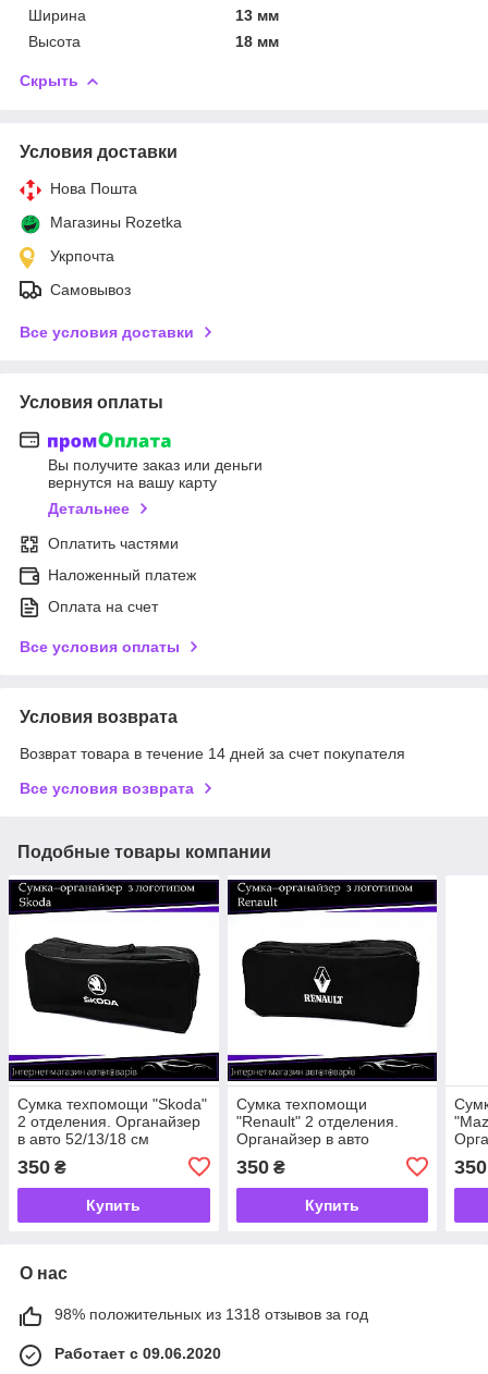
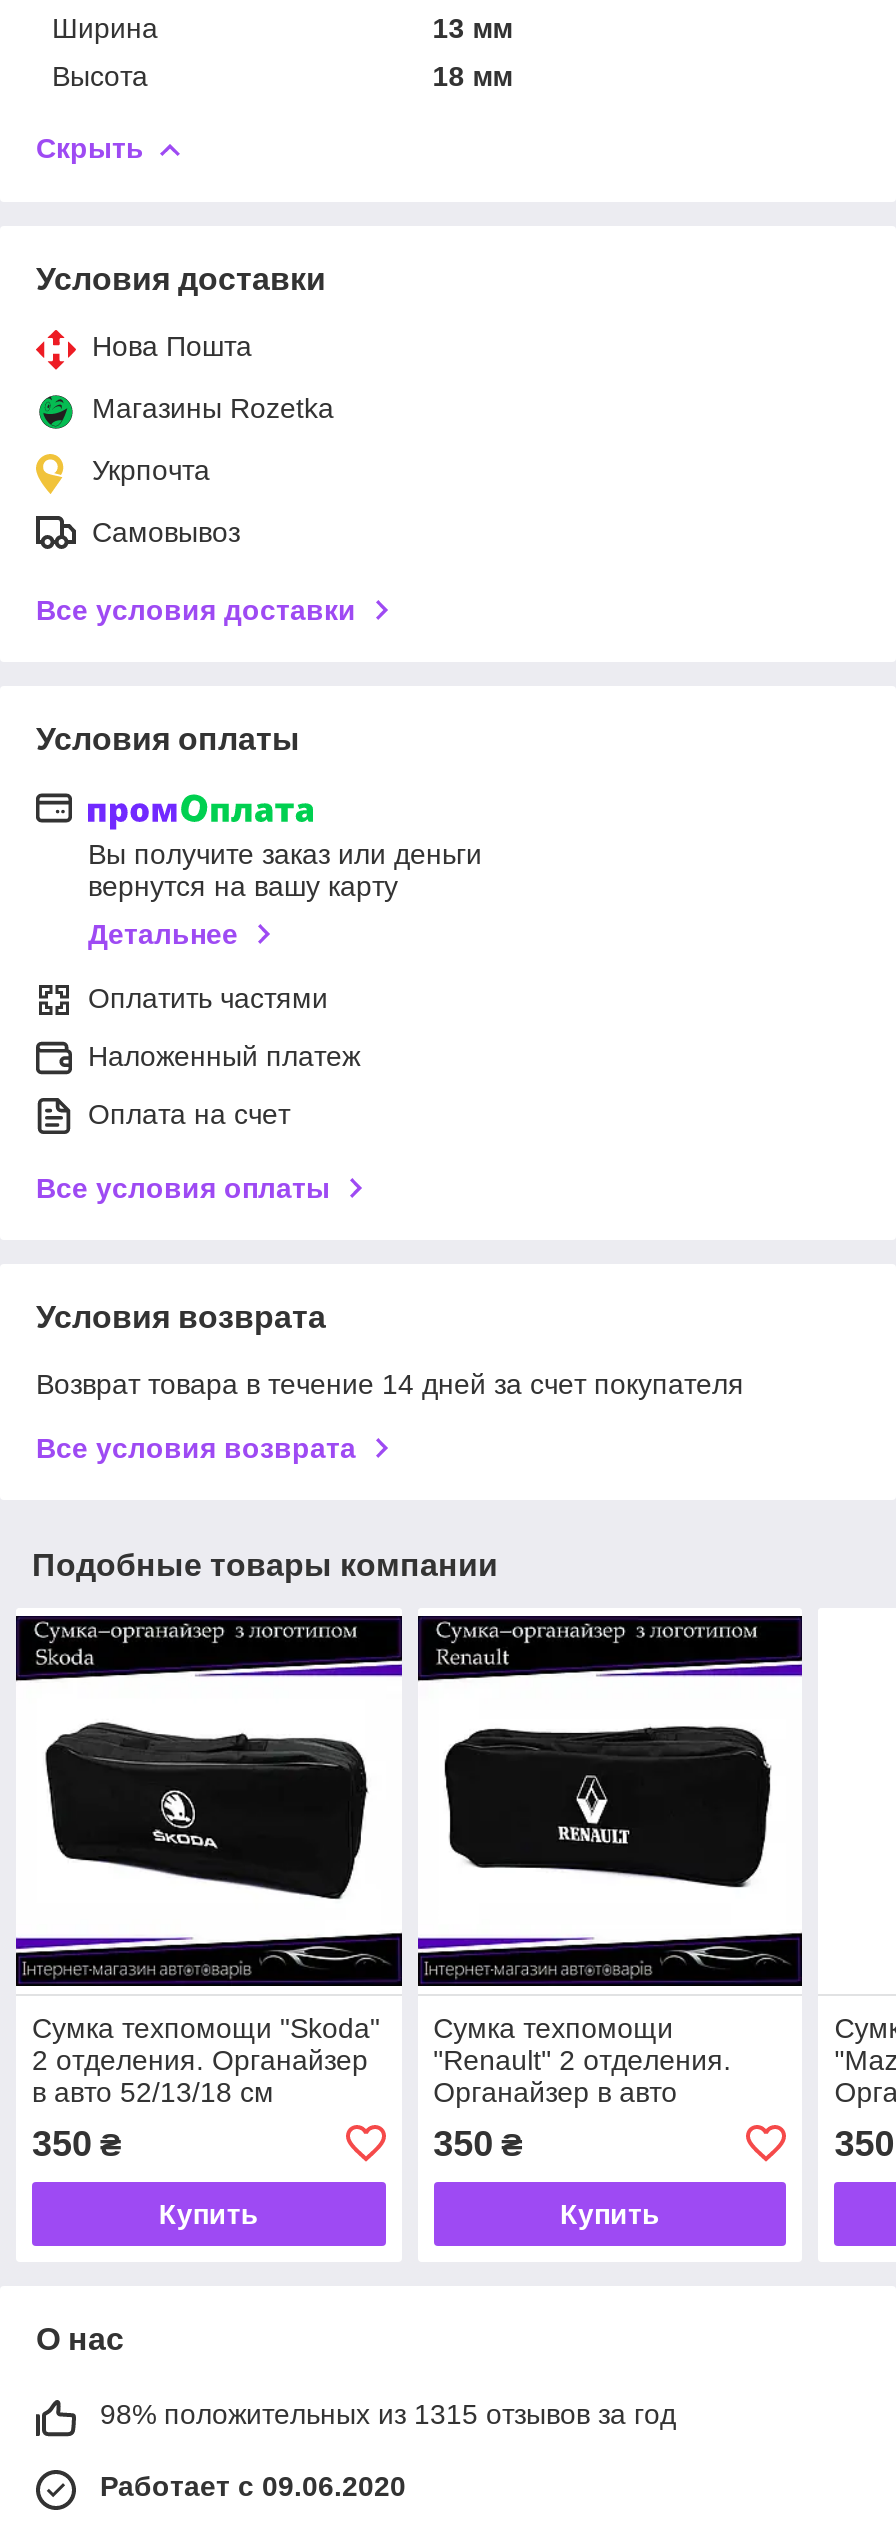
[54,1305,368,1323] 98% положительных из 1318 отзывов за год -> [100,2398,676,2430] 98% положительных из 1315 отзывов за год

